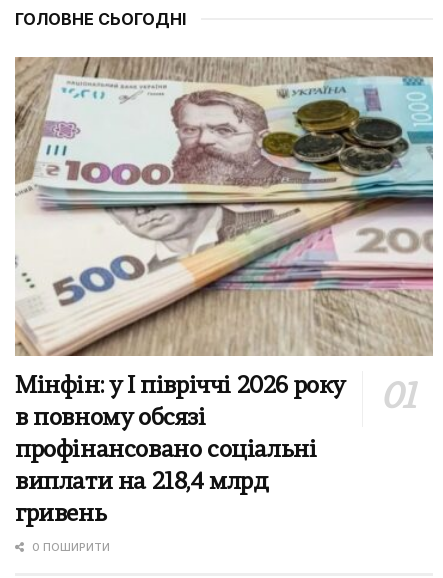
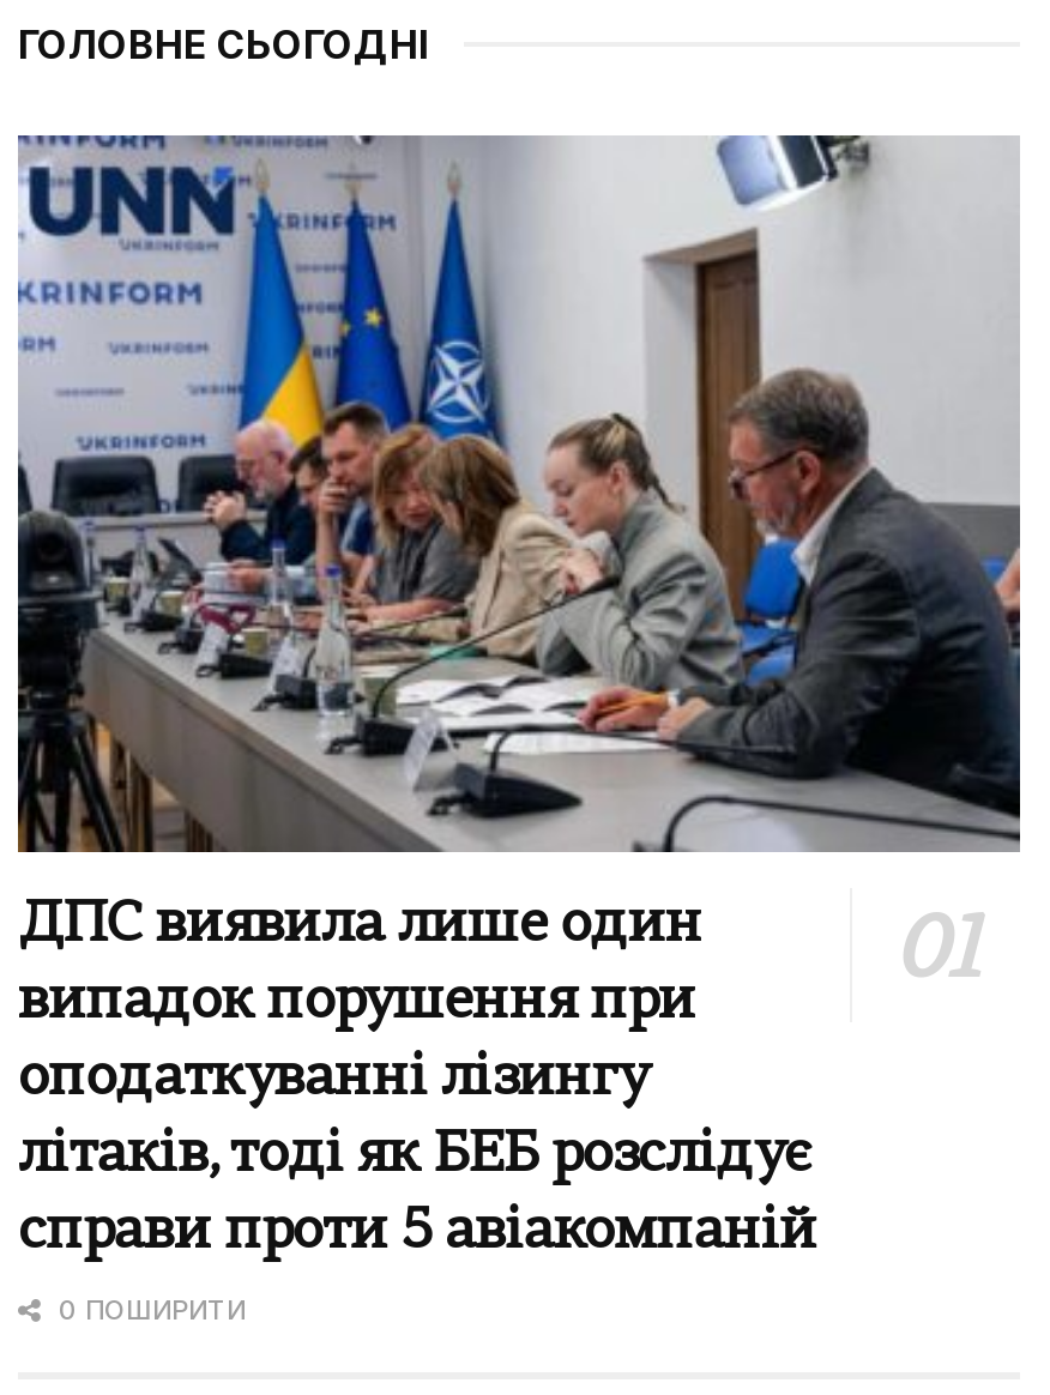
[14,56,434,527] [image] | Мінфін: у І півріччі 2026 року | в повному обсязі | профінансовано соціальні | виплати на 218,4 млрд | гривень -> [16,133,1022,1261] [image] | ДПС виявила лише один | випадок порушення при | оподаткуванні лізингу | літаків, тоді як БЕБ розслідує | справи проти 5 авіакомпаній

